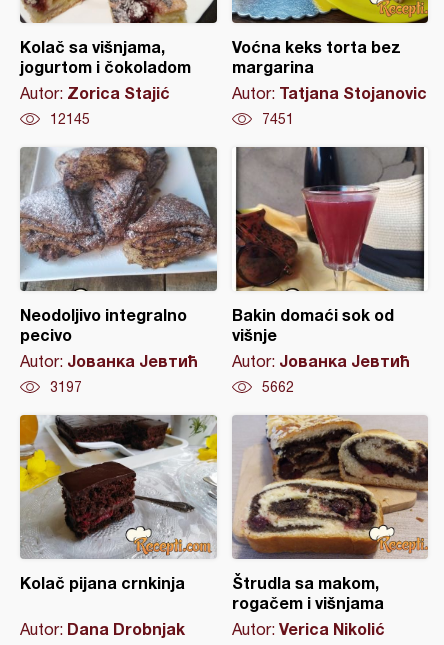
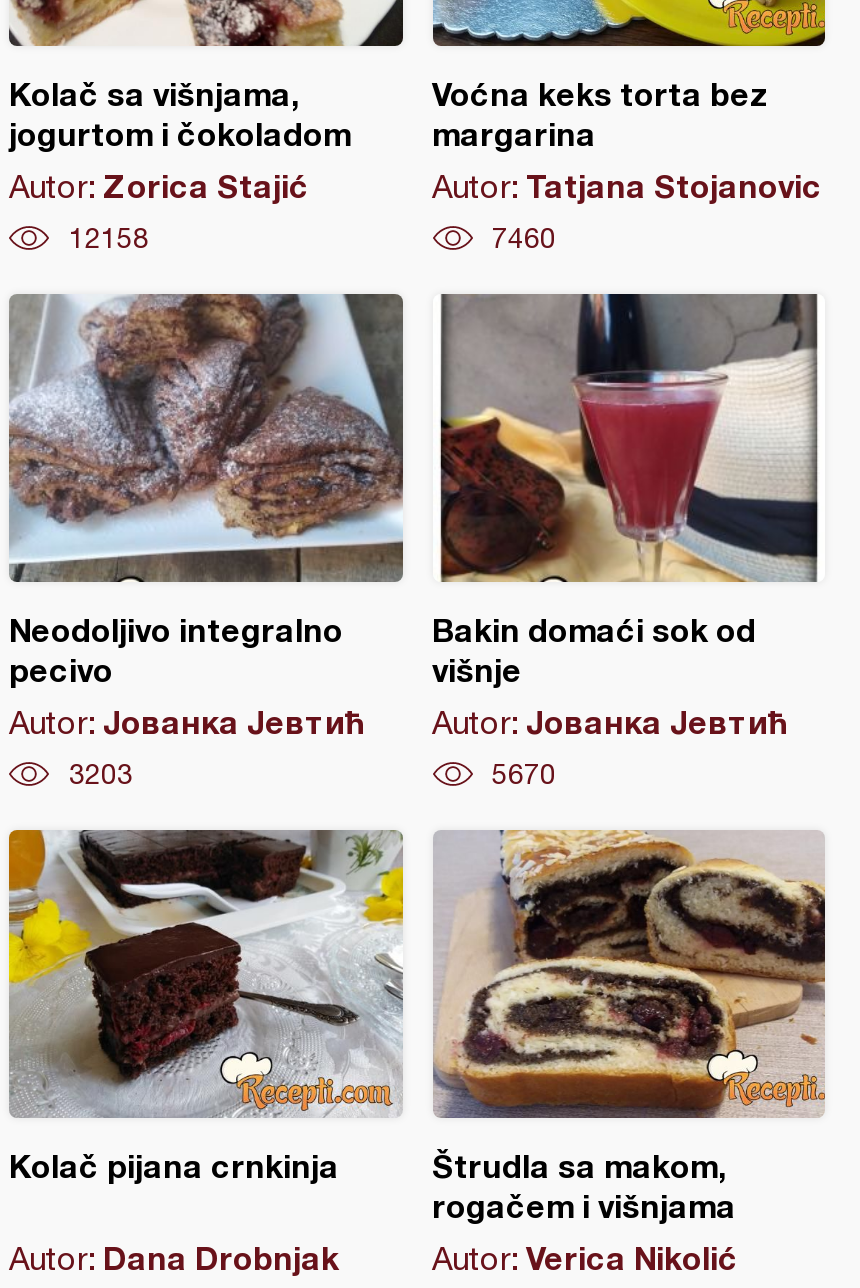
[50,111,90,127] 12145 -> [69,222,149,254] 12158
[261,111,293,127] 7451 -> [492,222,556,254] 7460
[50,379,82,395] 3197 -> [69,758,133,790] 3203
[261,379,293,395] 5662 -> [492,758,556,790] 5670

